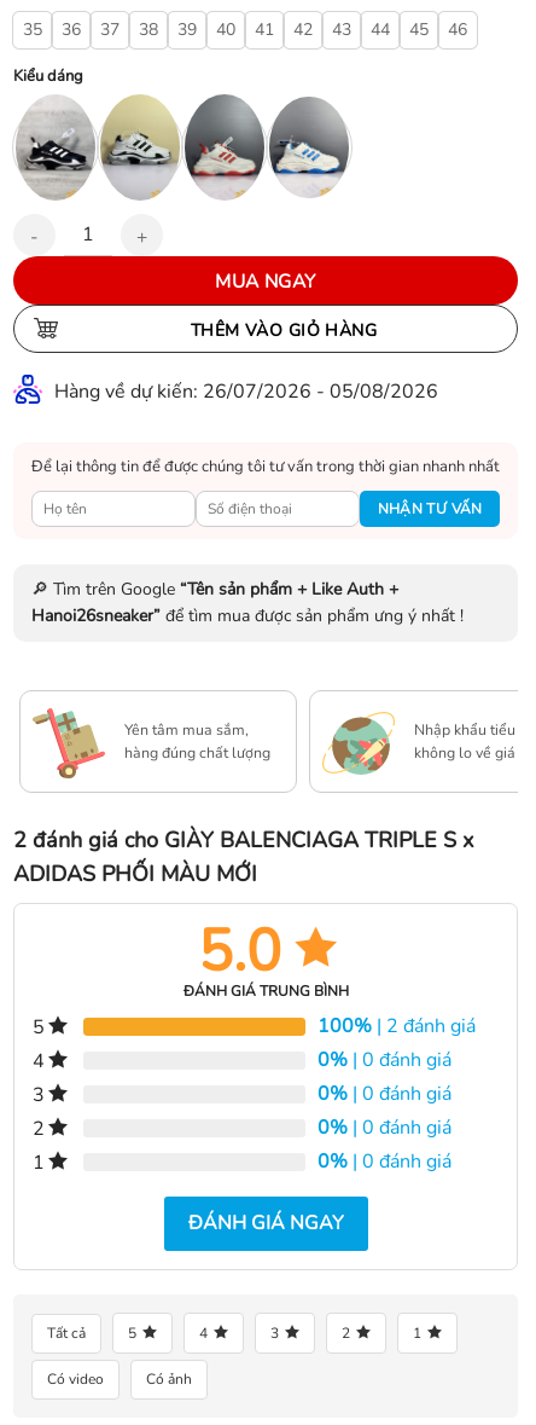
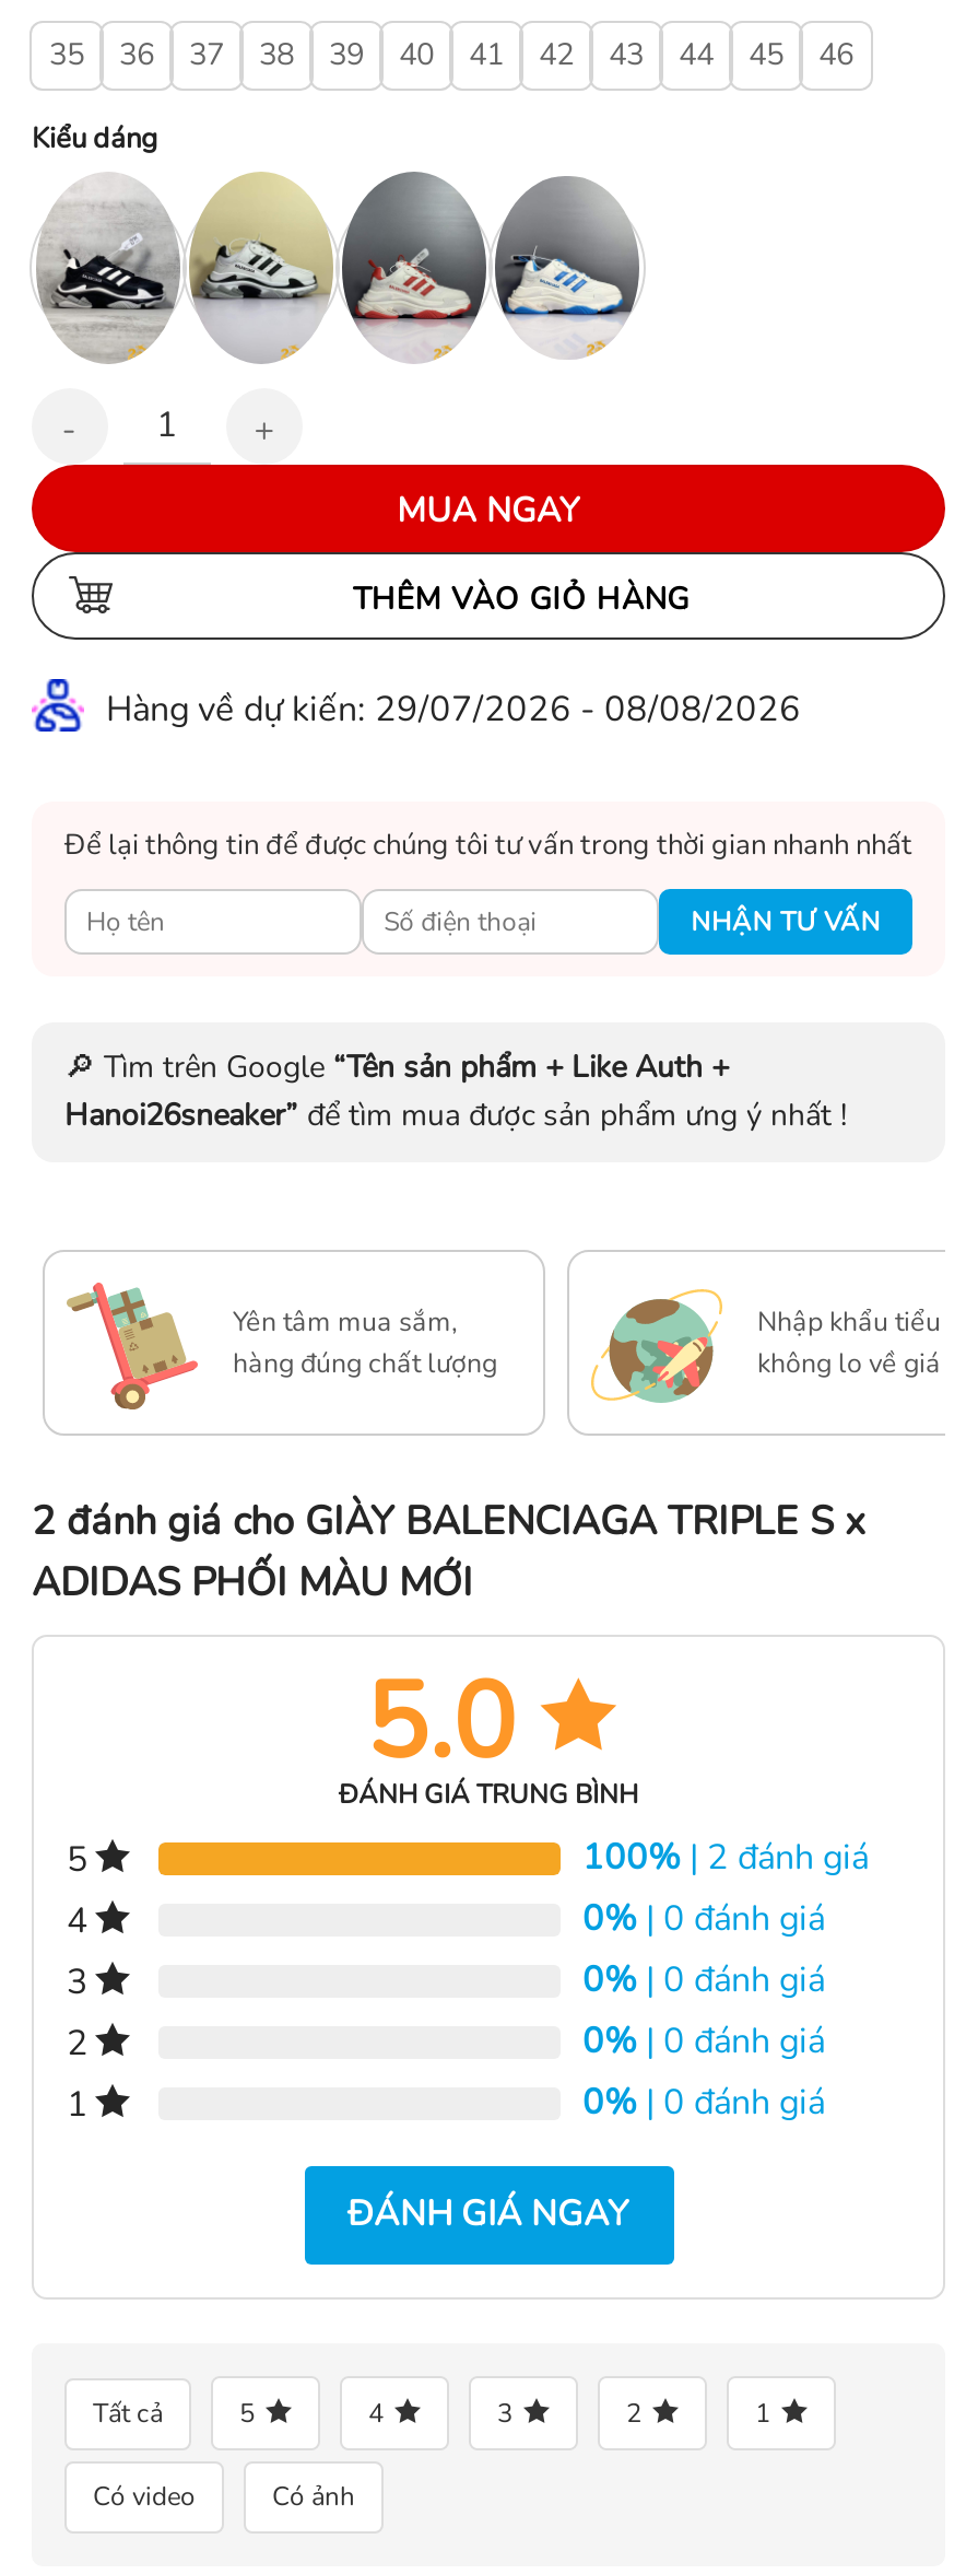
[54,379,438,405] Hàng về dự kiến: 26/07/2026 - 05/08/2026 -> [106,686,801,734] Hàng về dự kiến: 29/07/2026 - 08/08/2026

